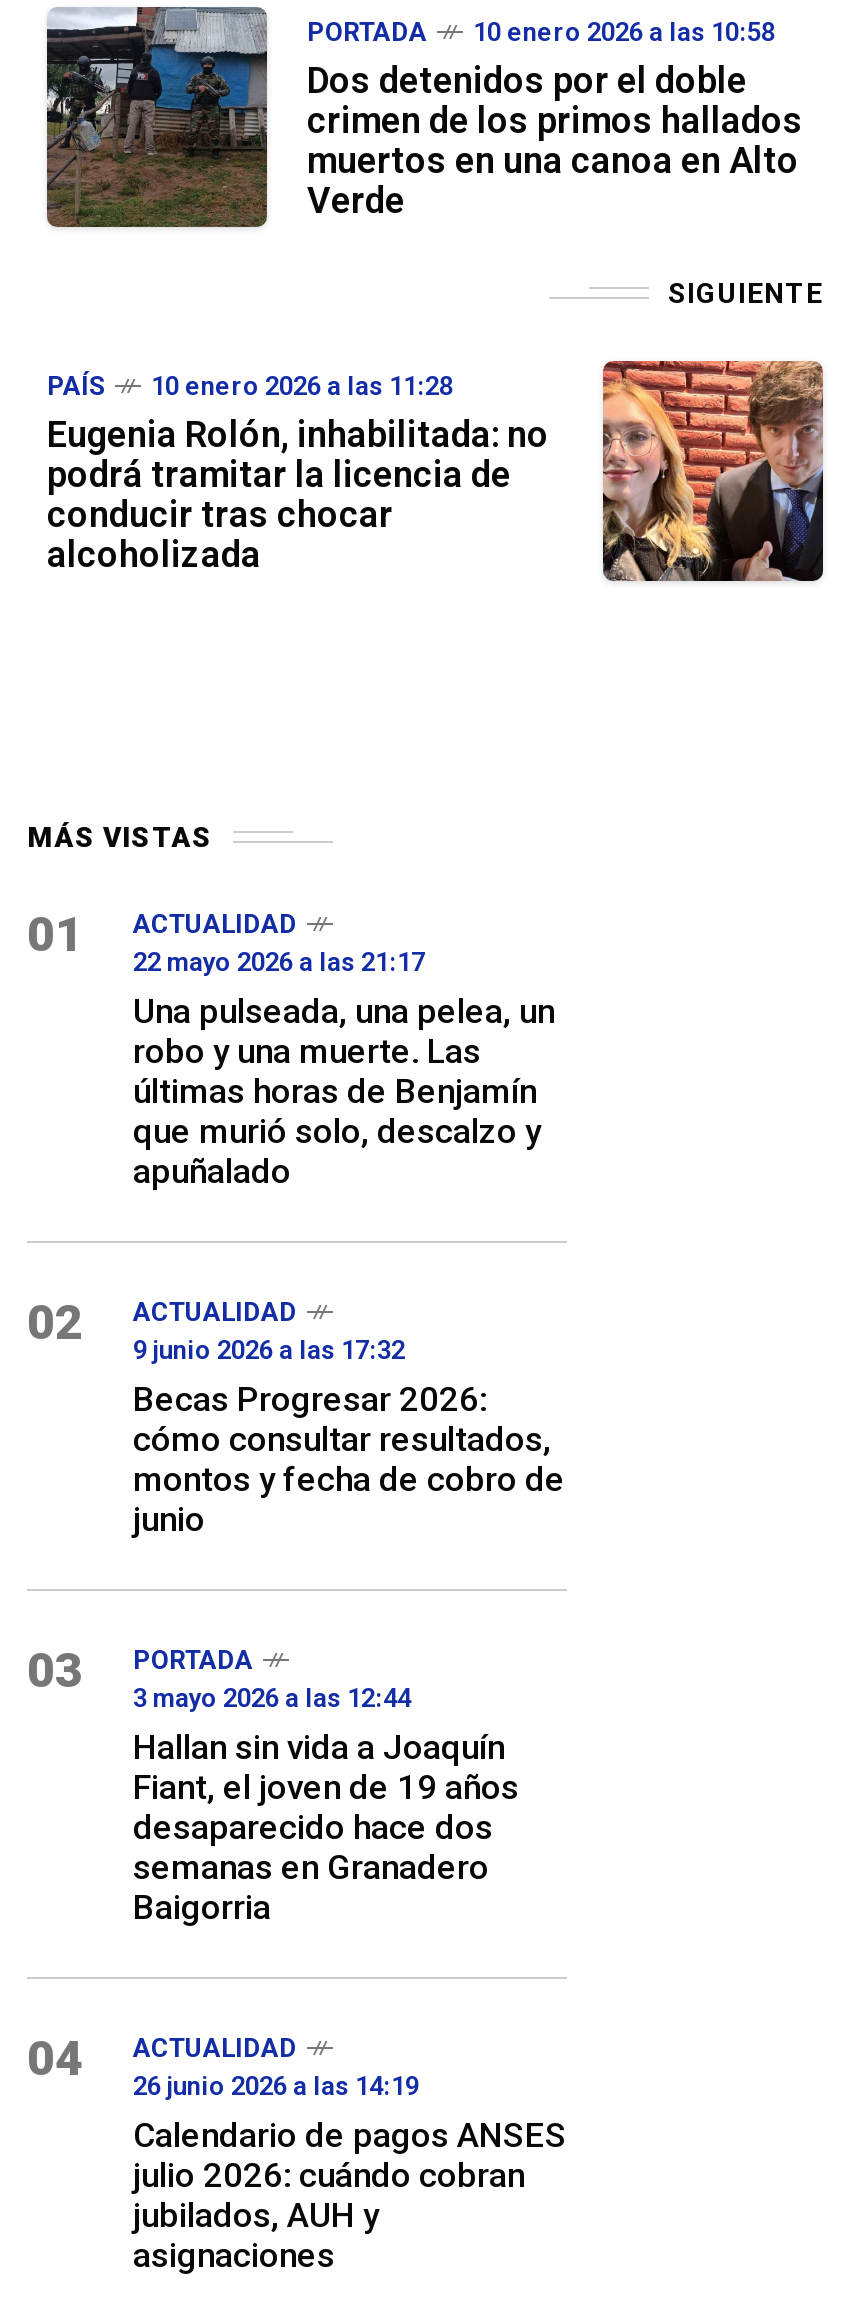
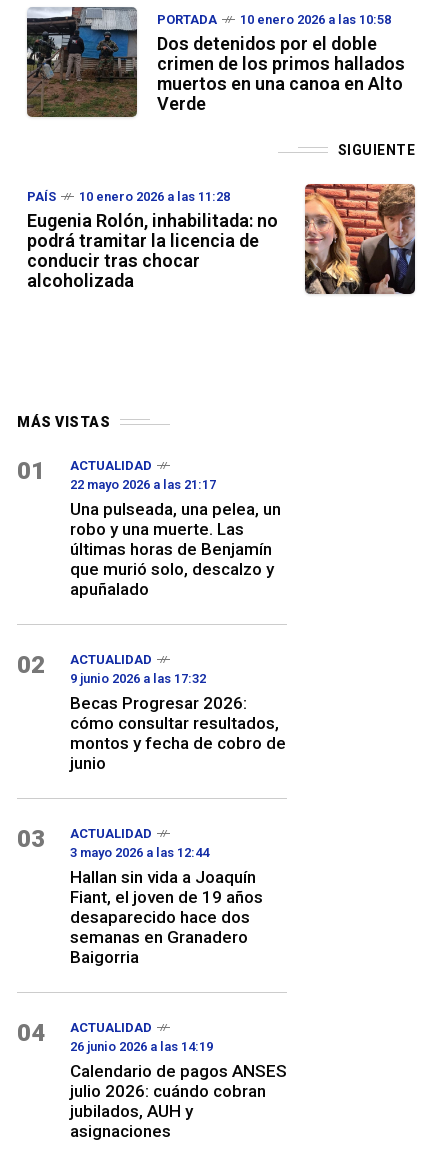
[133,1644,253,1674] PORTADA -> [70,826,152,841] ACTUALIDAD

